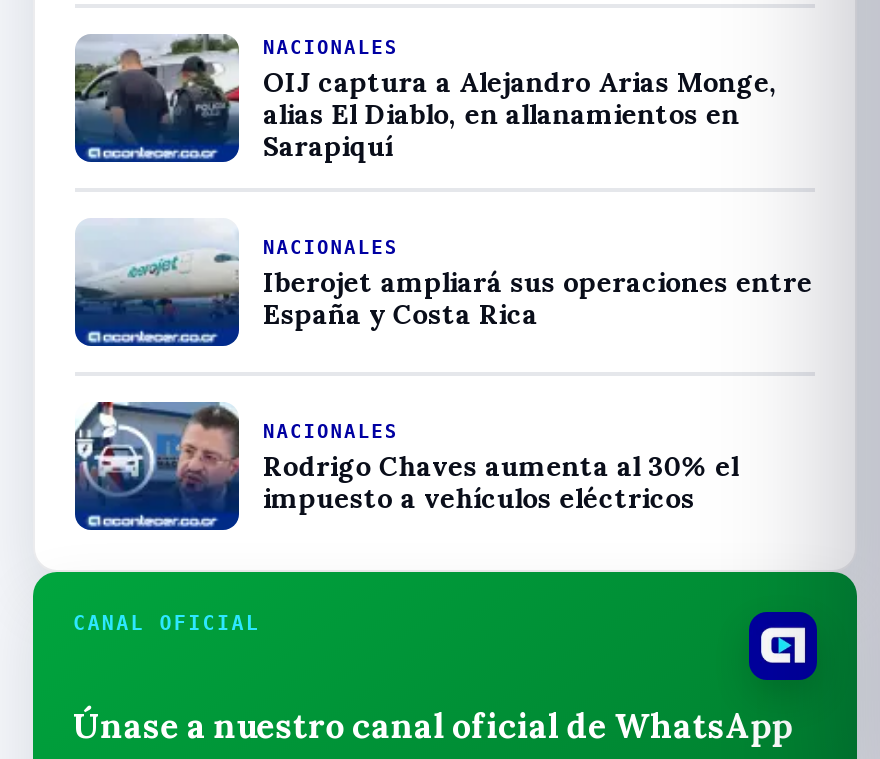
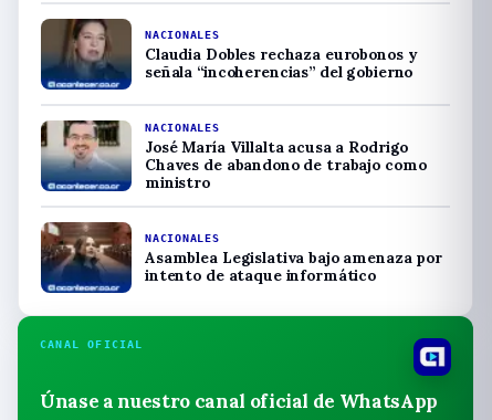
[75,18,777,164] [image] | OIJ captura a Alejandro Arias Monge, | alias El Diablo, en allanamientos en | Sarapiquí -> [40,18,416,91] [image] | Claudia Dobles rechaza eurobonos y | señala “incoherencias” del gobierno
[75,218,813,332] [image] | Iberojet ampliará sus operaciones entre | España y Costa Rica -> [40,119,426,192] [image] | José María Villalta acusa a Rodrigo | Chaves de abandono de trabajo como | ministro
[75,400,738,516] [image] | Rodrigo Chaves aumenta al 30% el | impuesto a vehículos eléctricos -> [41,221,442,285] [image] | Asamblea Legislativa bajo amenaza por | intento de ataque informático

